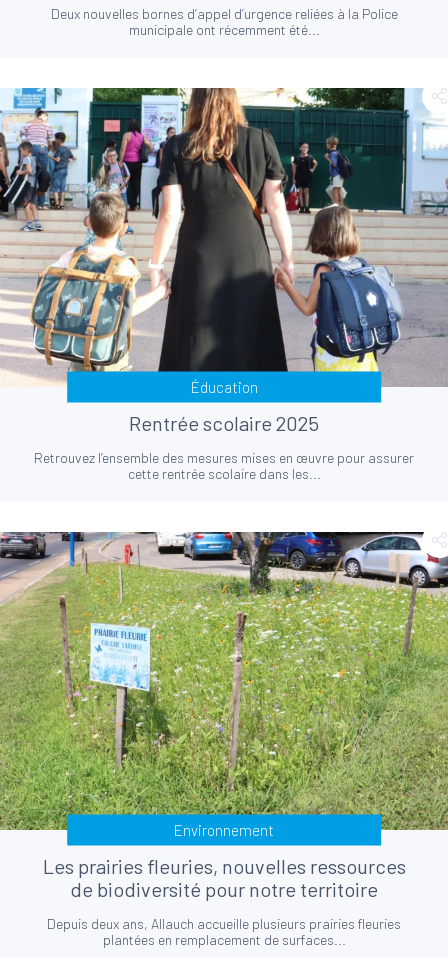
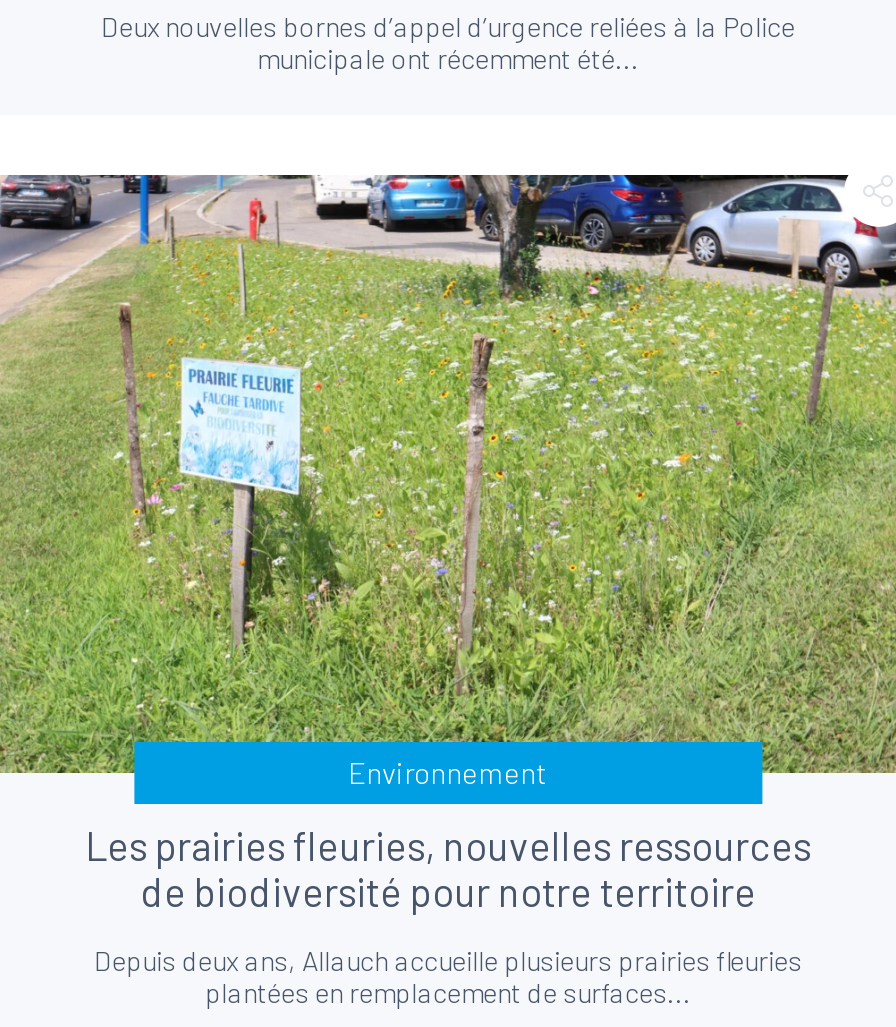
[3,87,445,482] [image] | Éducation | Rentrée scolaire 2025 | Retrouvez l’ensemble des mesures mises en œuvre pour assurer | cette rentrée scolaire dans les... -> none

